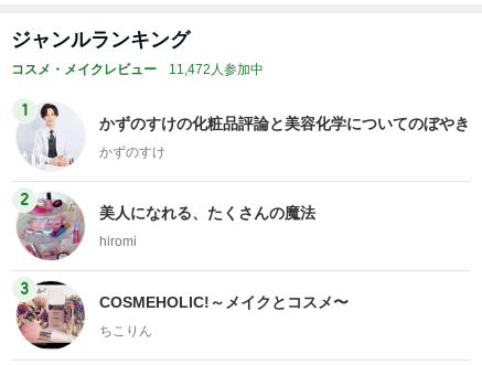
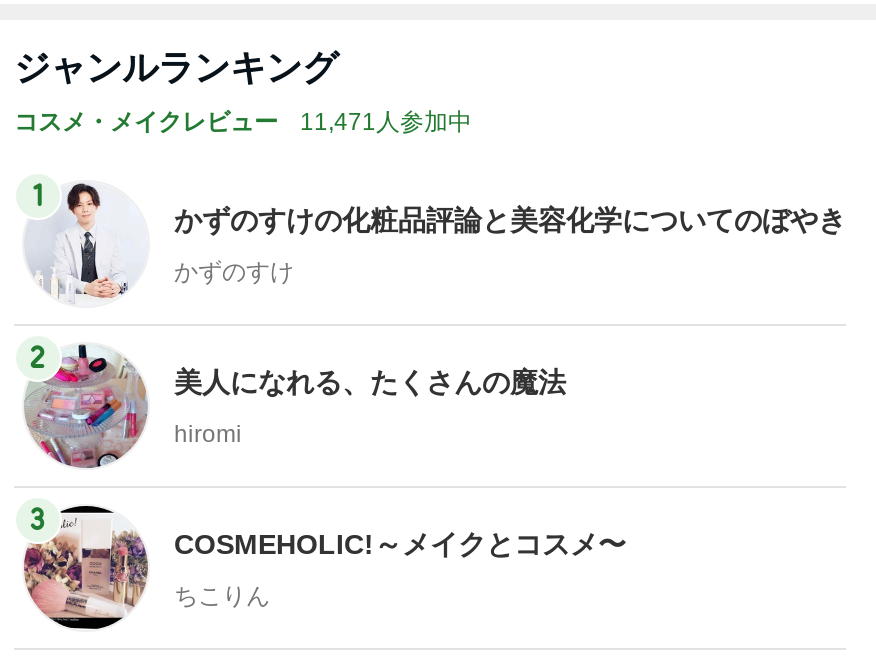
[11,62,264,77] コスメ・メイクレビュー 11,472人参加中 -> [14,108,472,136] コスメ・メイクレビュー 11,471人参加中

